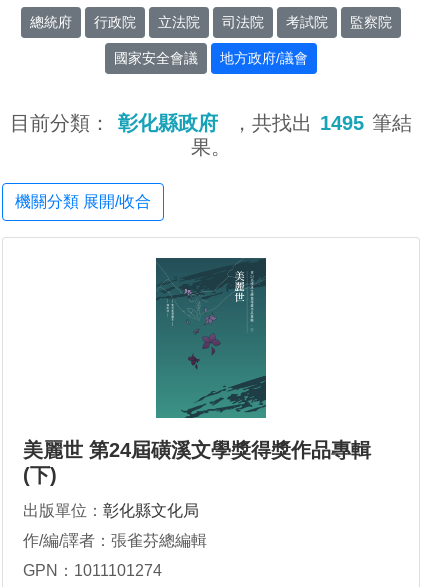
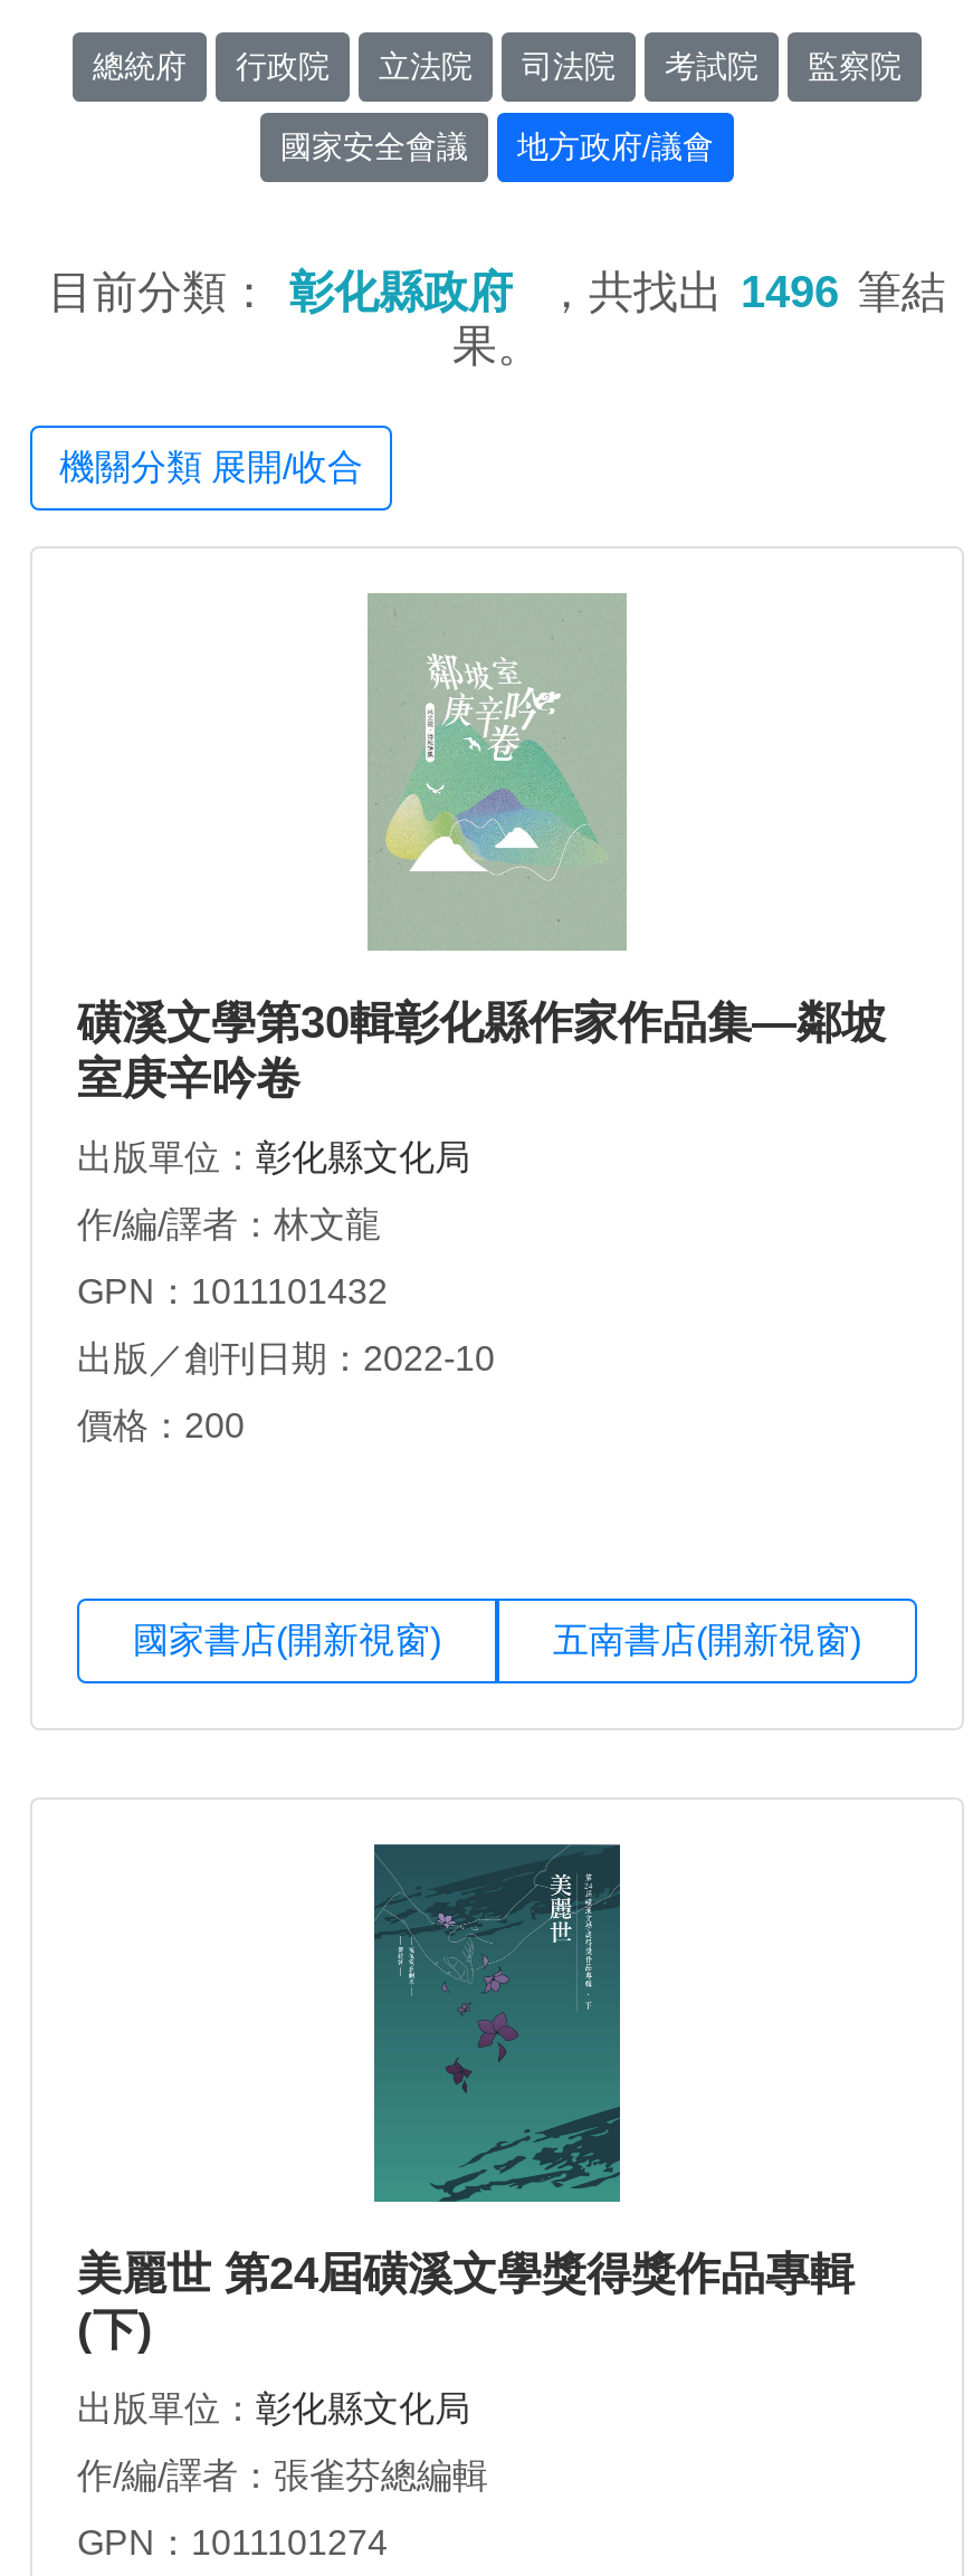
[10,112,412,134] 目前分類： 彰化縣政府 ，共找出 1495 筆結 -> [48,267,946,316] 目前分類： 彰化縣政府 ，共找出 1496 筆結
none -> [77,593,886,1444] [image] | 磺溪文學第30輯彰化縣作家作品集—鄰坡 | 室庚辛吟卷 | 出版單位：彰化縣文化局 | 作/編/譯者：林文龍 | GPN：1011101432 | 出版／創刊日期：2022-10 | 價格：200
none -> [133,1621,861,1659] 國家書店(開新視窗) | 五南書店(開新視窗)

